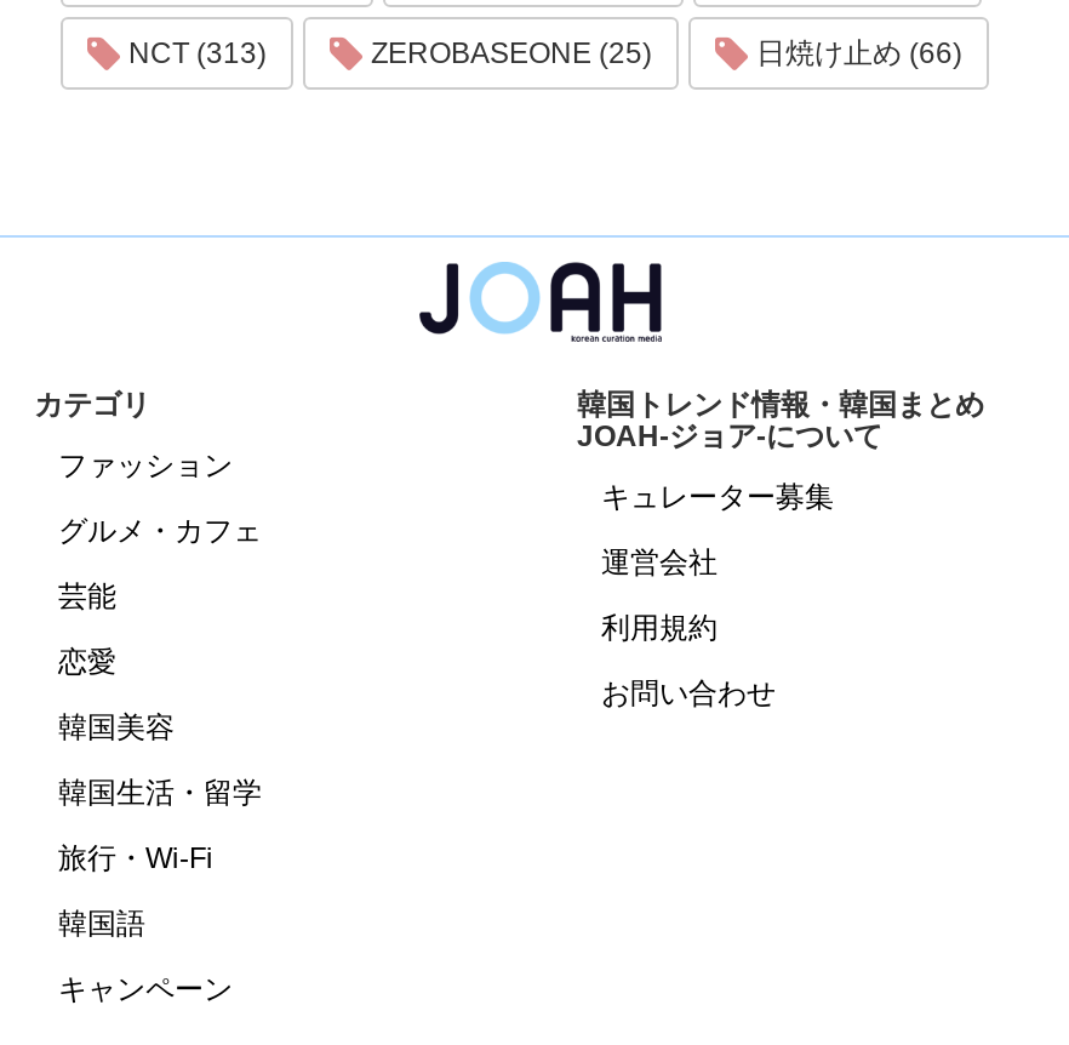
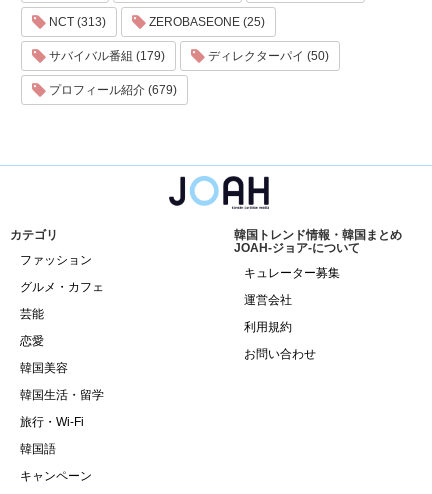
[749,37,962,71] 日焼け止め (66) -> [46,49,329,97] サバイバル番組 (179) | ディレクターパイ (50) | プロフィール紹介 (679)

